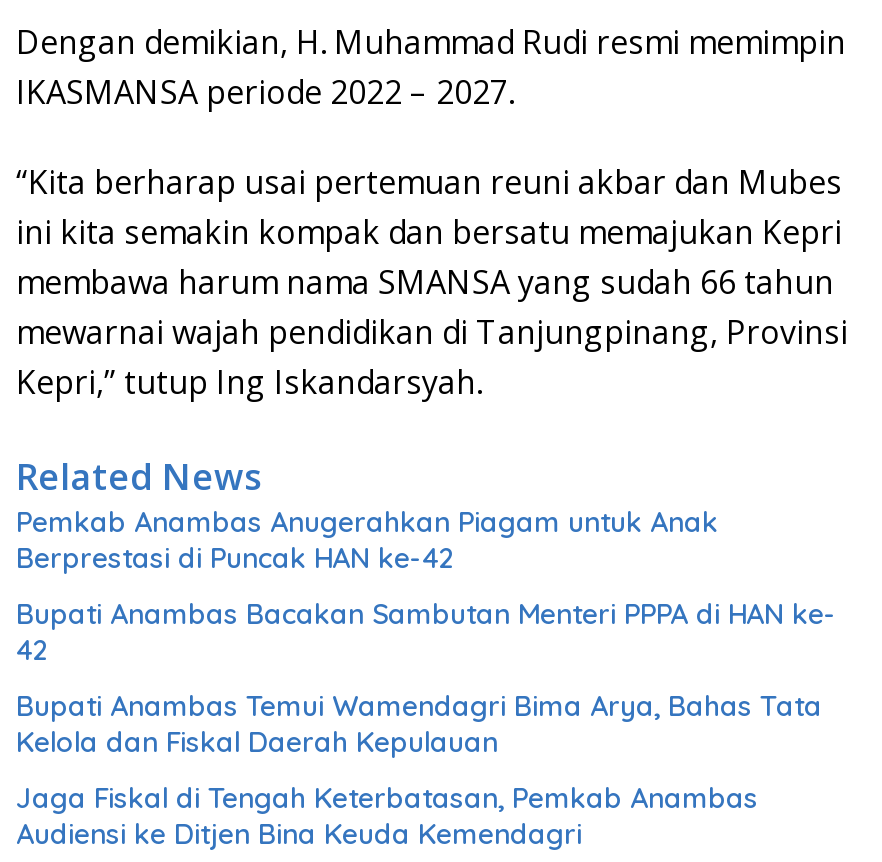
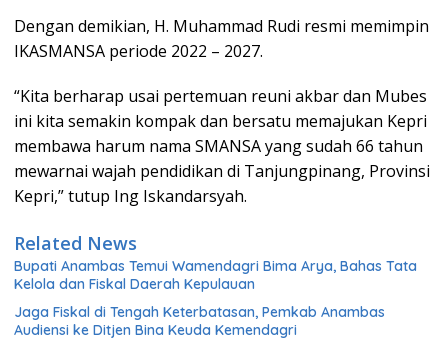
[16,504,836,668] Pemkab Anambas Anugerahkan Piagam untuk Anak | Berprestasi di Puncak HAN ke-42 | Bupati Anambas Bacakan Sambutan Menteri PPPA di HAN ke- | 42 -> none

